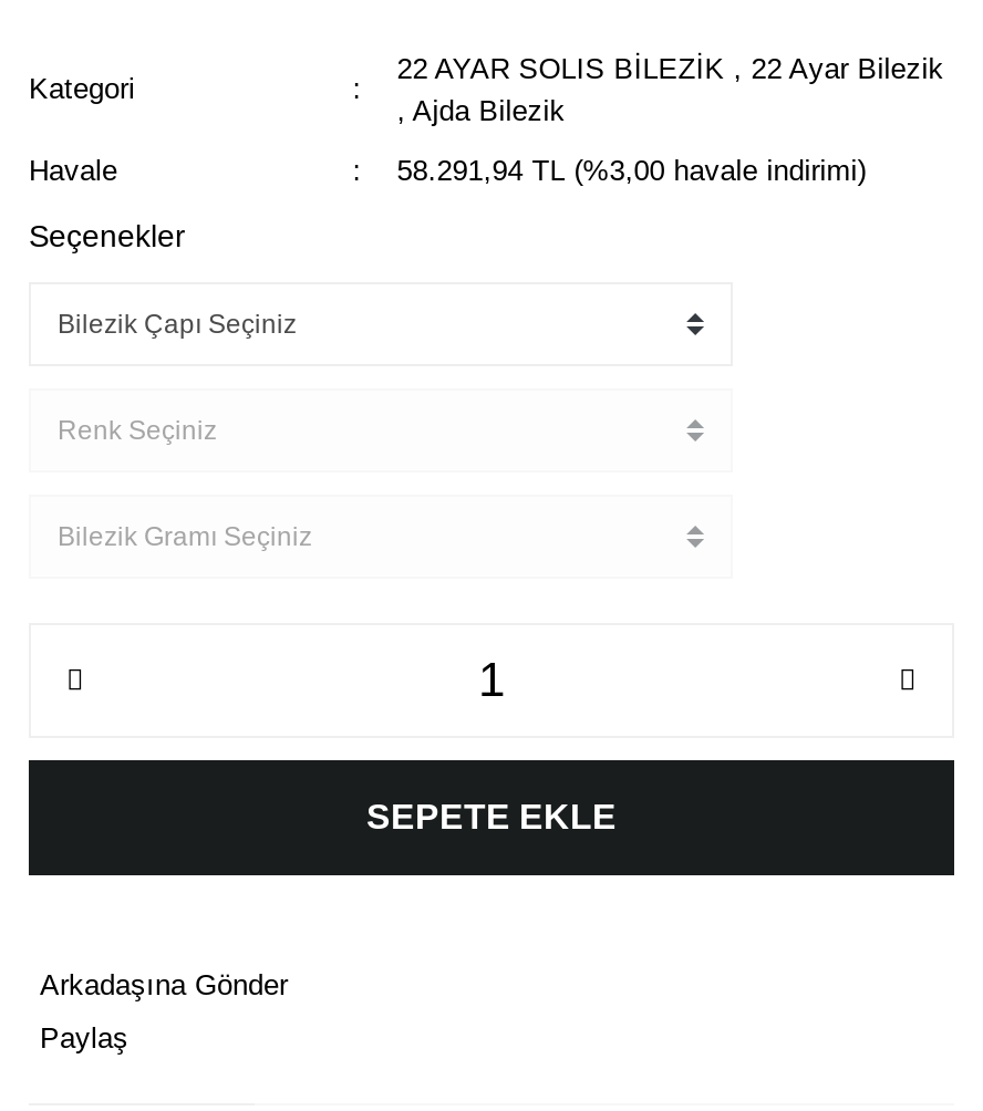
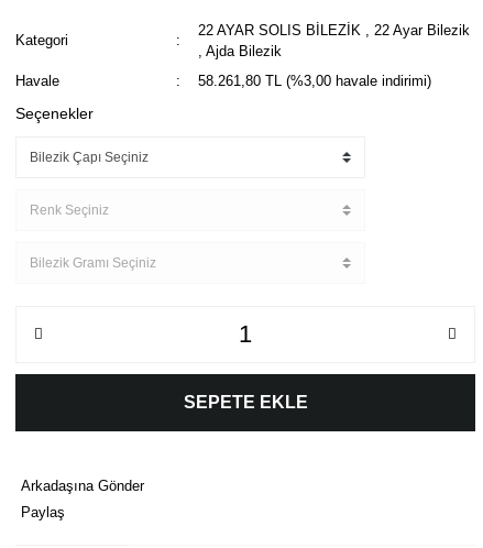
[397,153,866,186] 58.291,94 TL (%3,00 havale indirimi) -> [198,72,432,89] 58.261,80 TL (%3,00 havale indirimi)

